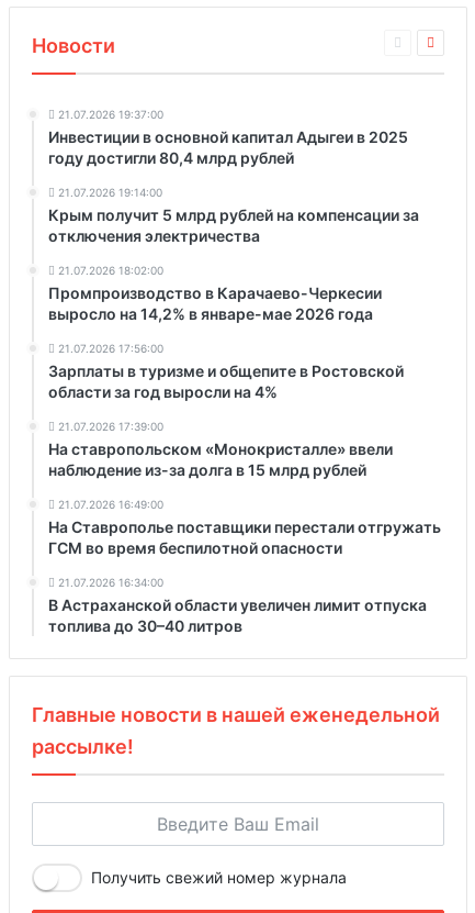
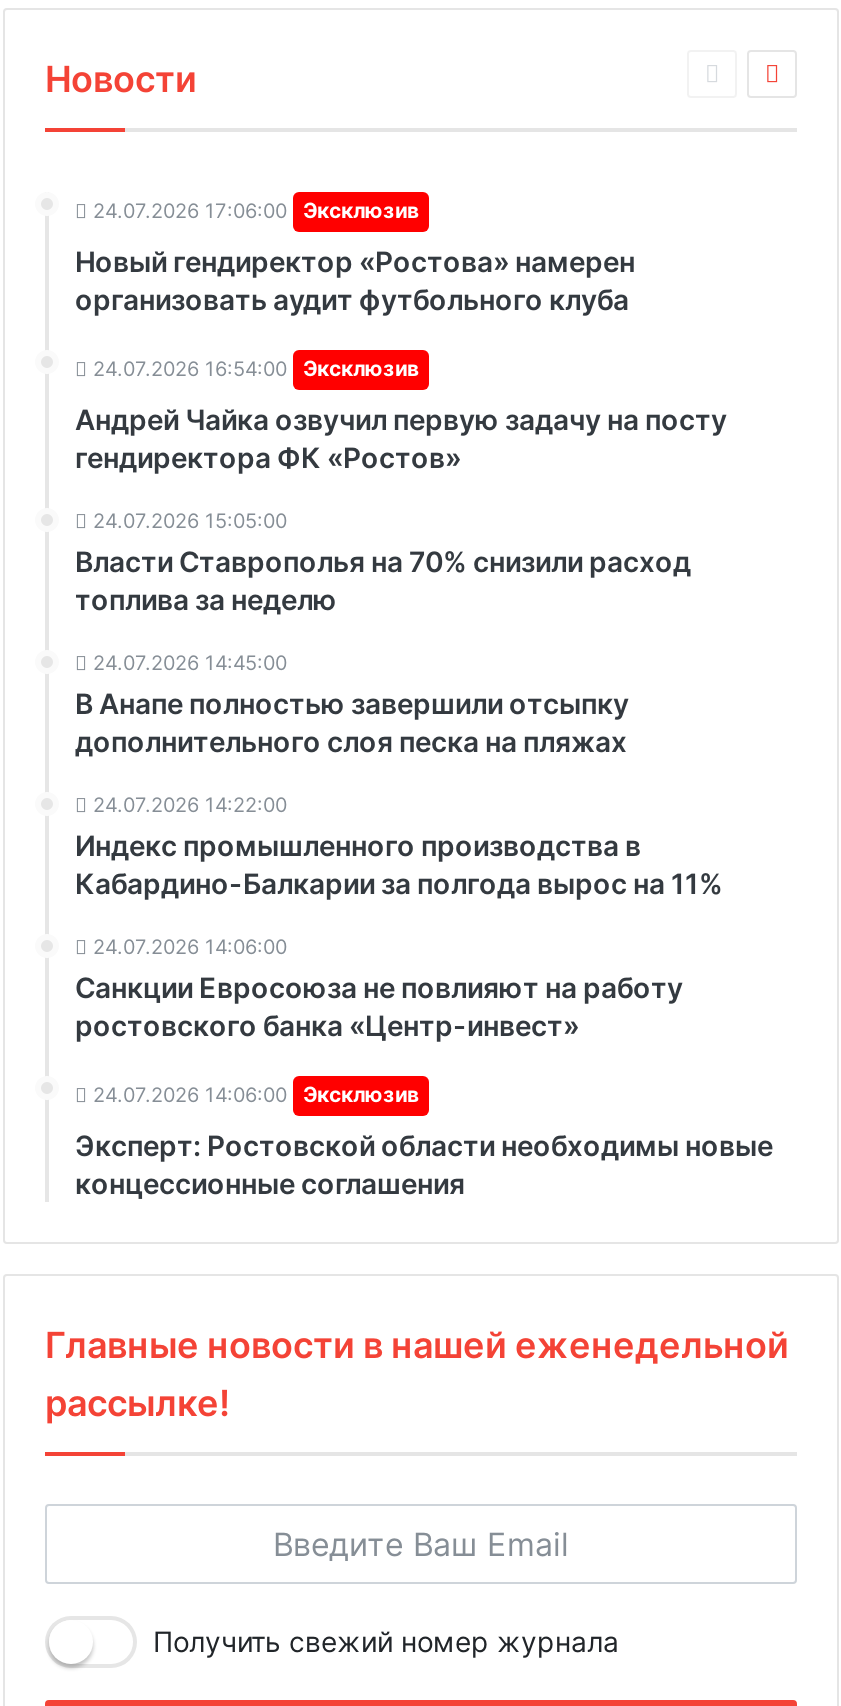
[48,107,441,635] 21.07.2026 19:37:00 | Инвестиции в основной капитал Адыгеи в 2025 | году достигли 80,4 млрд рублей | 21.07.2026 19:14:00 | Крым получит 5 млрд рублей на компенсации за | отключения электричества | 21.07.2026 18:02:00 | Промпроизводство в Карачаево-Черкесии | выросло на 14,2% в январе-мае 2026 года | 21.07.2026 17:56:00 | Зарплаты в туризме и общепите в Ростовской | области за год выросли на 4% | 21.07.2026 17:39:00 | На ставропольском «Монокристалле» ввели | наблюдение из-за долга в 15 млрд рублей | 21.07.2026 16:49:00 | На Ставрополье поставщики перестали отгружать | ГСМ во время беспилотной опасности | 21.07.2026 16:34:00 | В Астраханской области увеличен лимит отпуска | топлива до 30–40 литров -> [75,197,773,1199] 24.07.2026 17:06:00 | Эксклюзив | Новый гендиректор «Ростова» намерен | организовать аудит футбольного клуба | 24.07.2026 16:54:00 | Эксклюзив | Андрей Чайка озвучил первую задачу на посту | гендиректора ФК «Ростов» | 24.07.2026 15:05:00 | Власти Ставрополья на 70% снизили расход | топлива за неделю | 24.07.2026 14:45:00 | В Анапе полностью завершили отсыпку | дополнительного слоя песка на пляжах | 24.07.2026 14:22:00 | Индекс промышленного производства в | Кабардино-Балкарии за полгода вырос на 11% | 24.07.2026 14:06:00 | Санкции Евросоюза не повлияют на работу | ростовского банка «Центр-инвест» | 24.07.2026 14:06:00 | Эксклюзив | Эксперт: Ростовской области необходимы новые | концессионные соглашения

